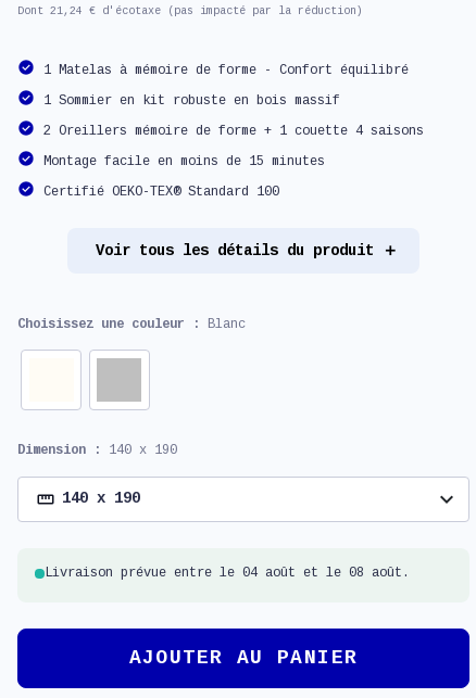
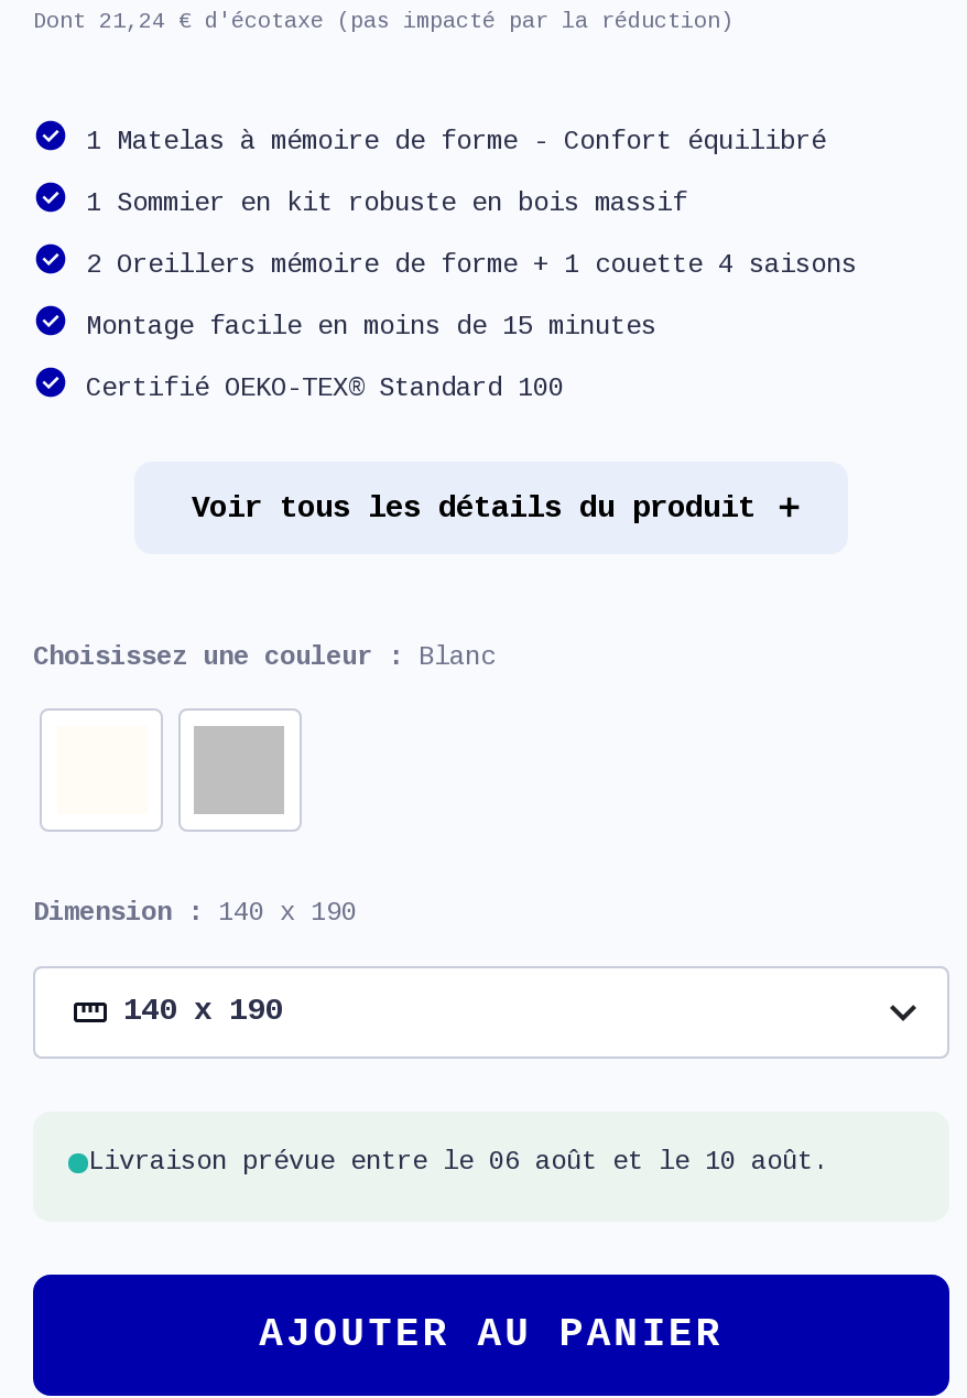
[45,566,410,581] Livraison prévue entre le 04 août et le 08 août. -> [88,1147,828,1178] Livraison prévue entre le 06 août et le 10 août.

